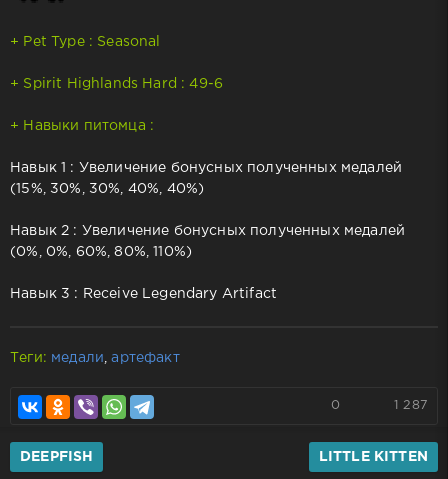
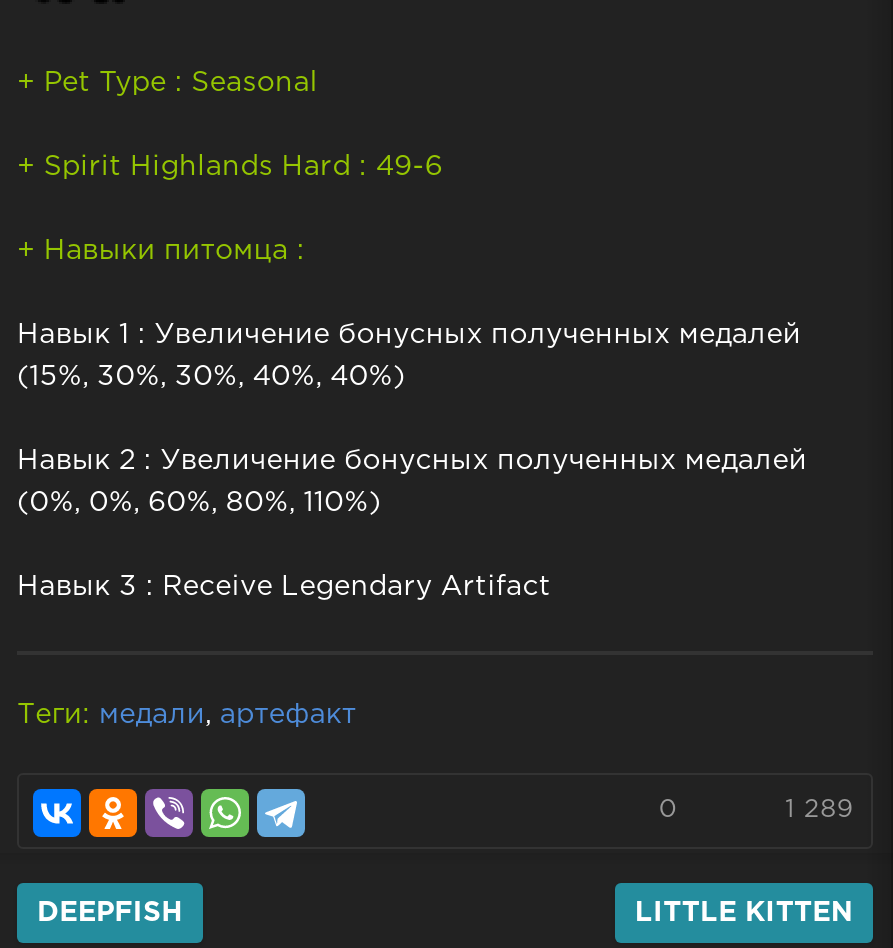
[394,400,428,411] 1 287 -> [785,800,853,822] 1 289

